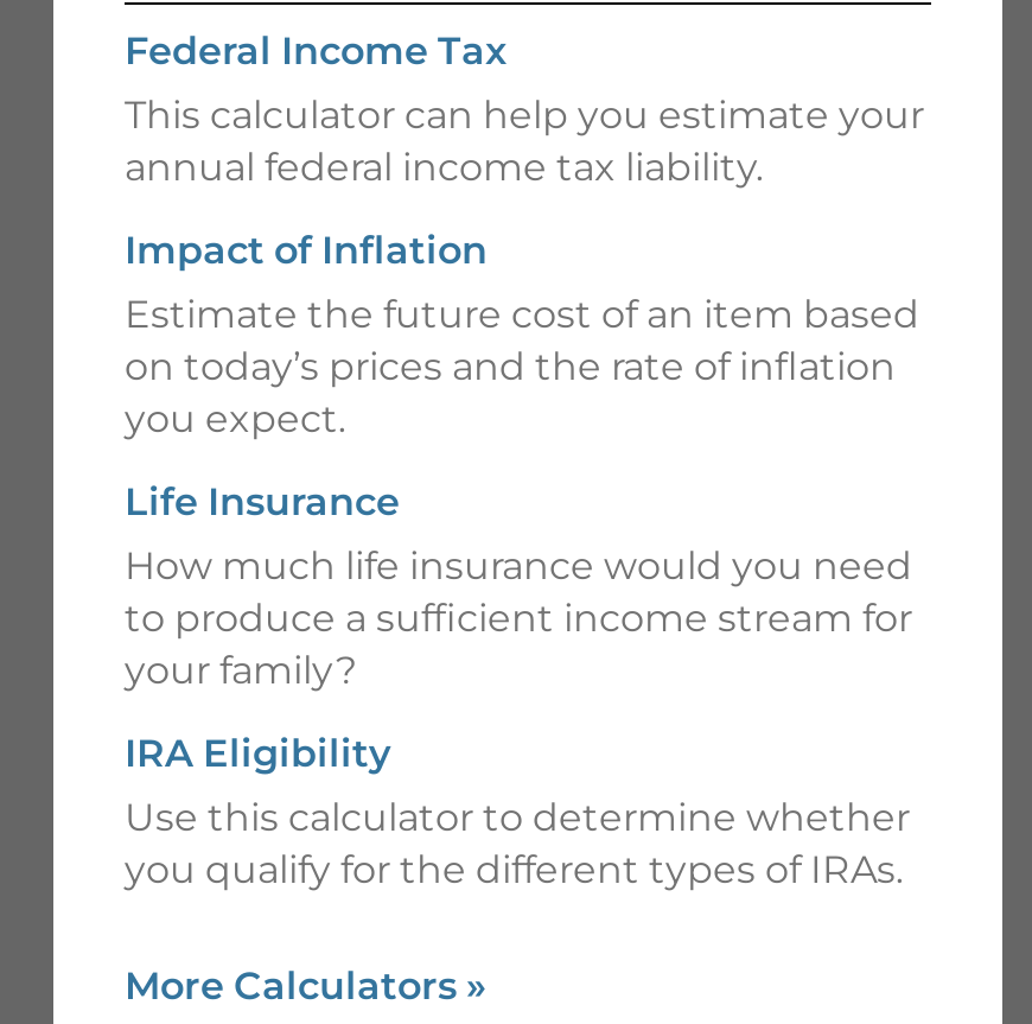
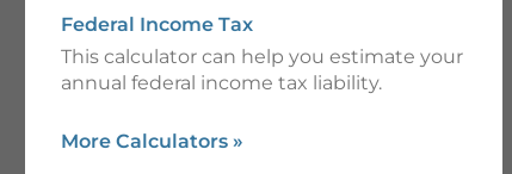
[125,227,919,891] Impact of Inflation | Estimate the future cost of an item based | on today’s prices and the rate of inflation | you expect. | Life Insurance | How much life insurance would you need | to produce a sufficient income stream for | your family? | IRA Eligibility | Use this calculator to determine whether | you qualify for the different types of IRAs. -> none

